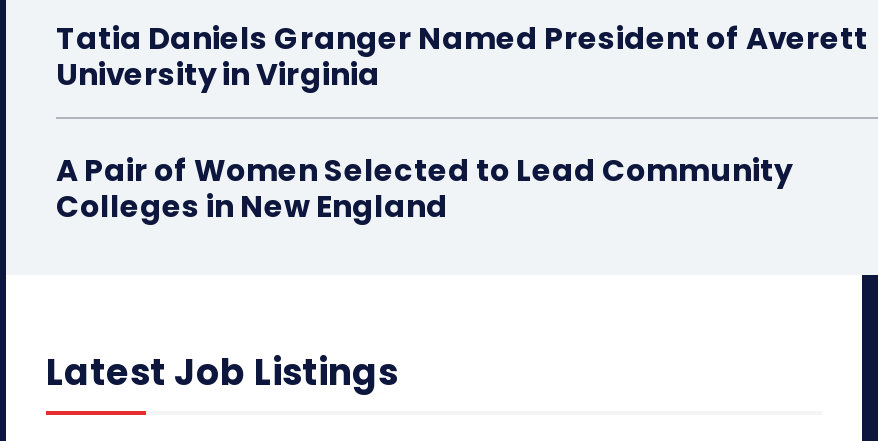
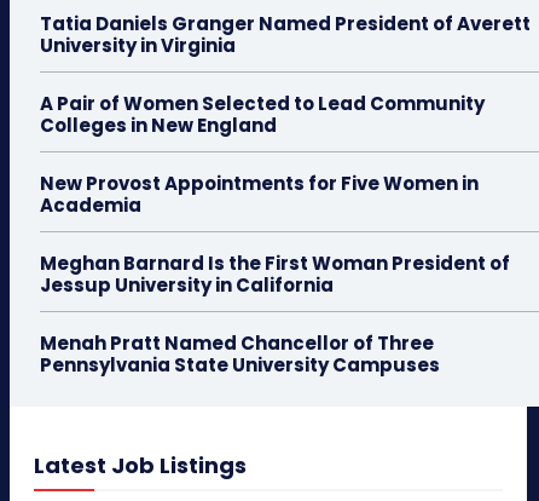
none -> [40,171,510,378] New Provost Appointments for Five Women in | Academia | Meghan Barnard Is the First Woman President of | Jessup University in California | Menah Pratt Named Chancellor of Three | Pennsylvania State University Campuses

